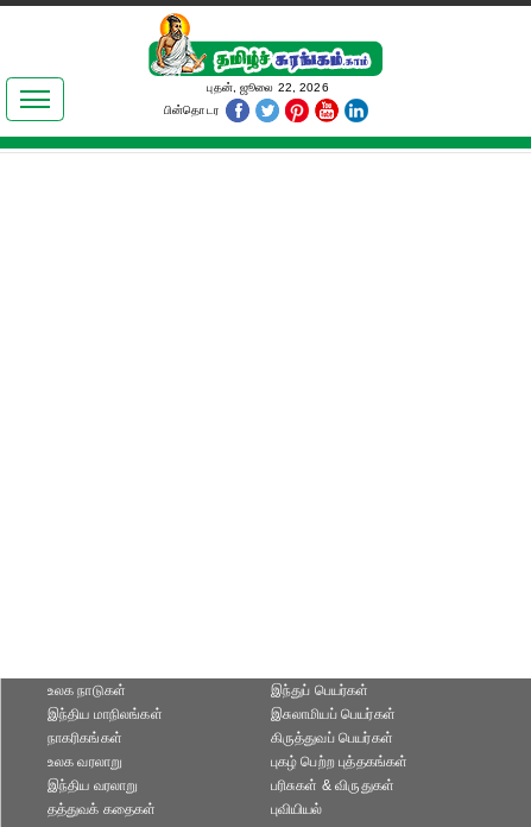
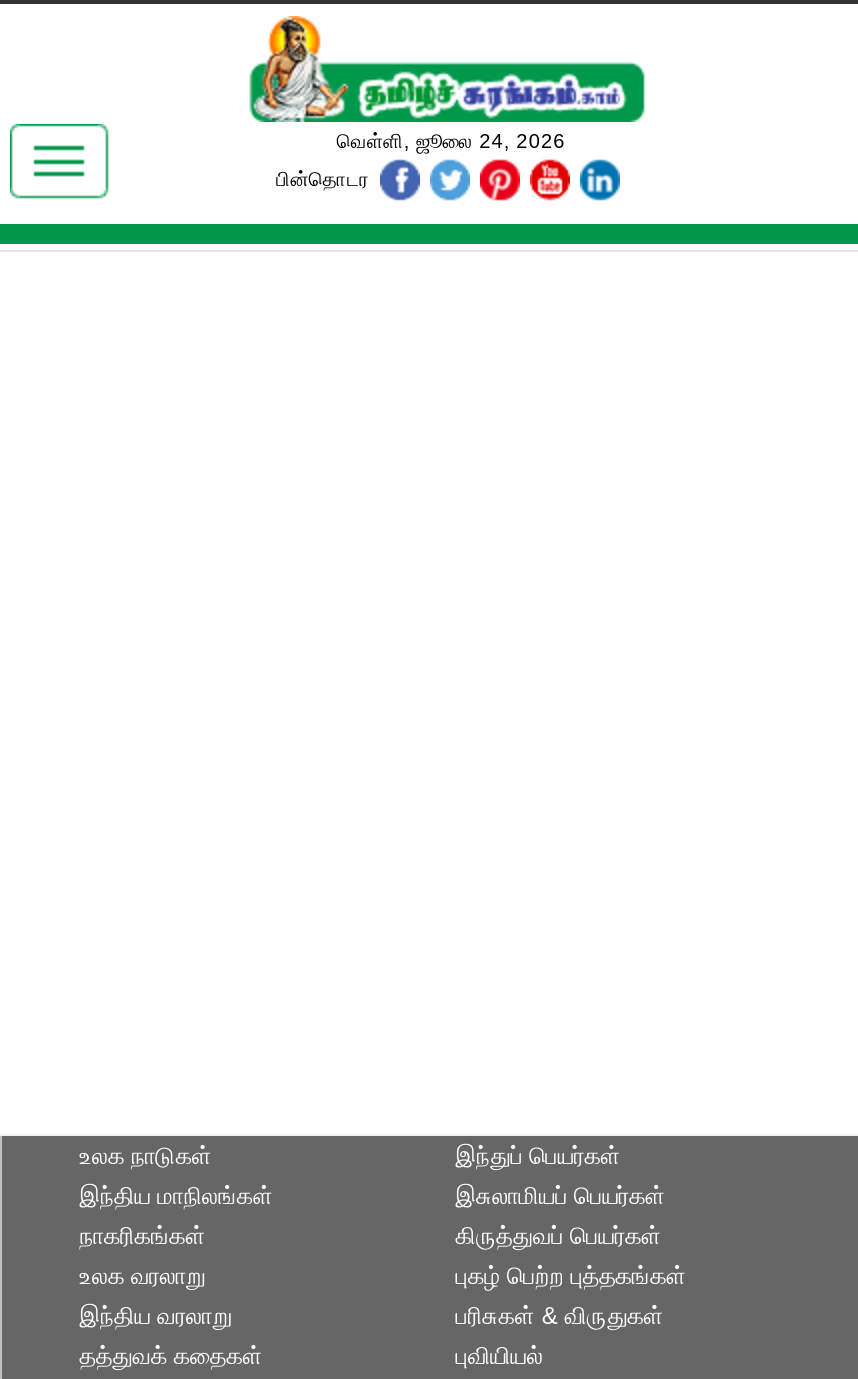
[203,81,329,94] புதன், ஜூலை 22, 2026 -> [330,130,566,152] வெள்ளி, ஜூலை 24, 2026

